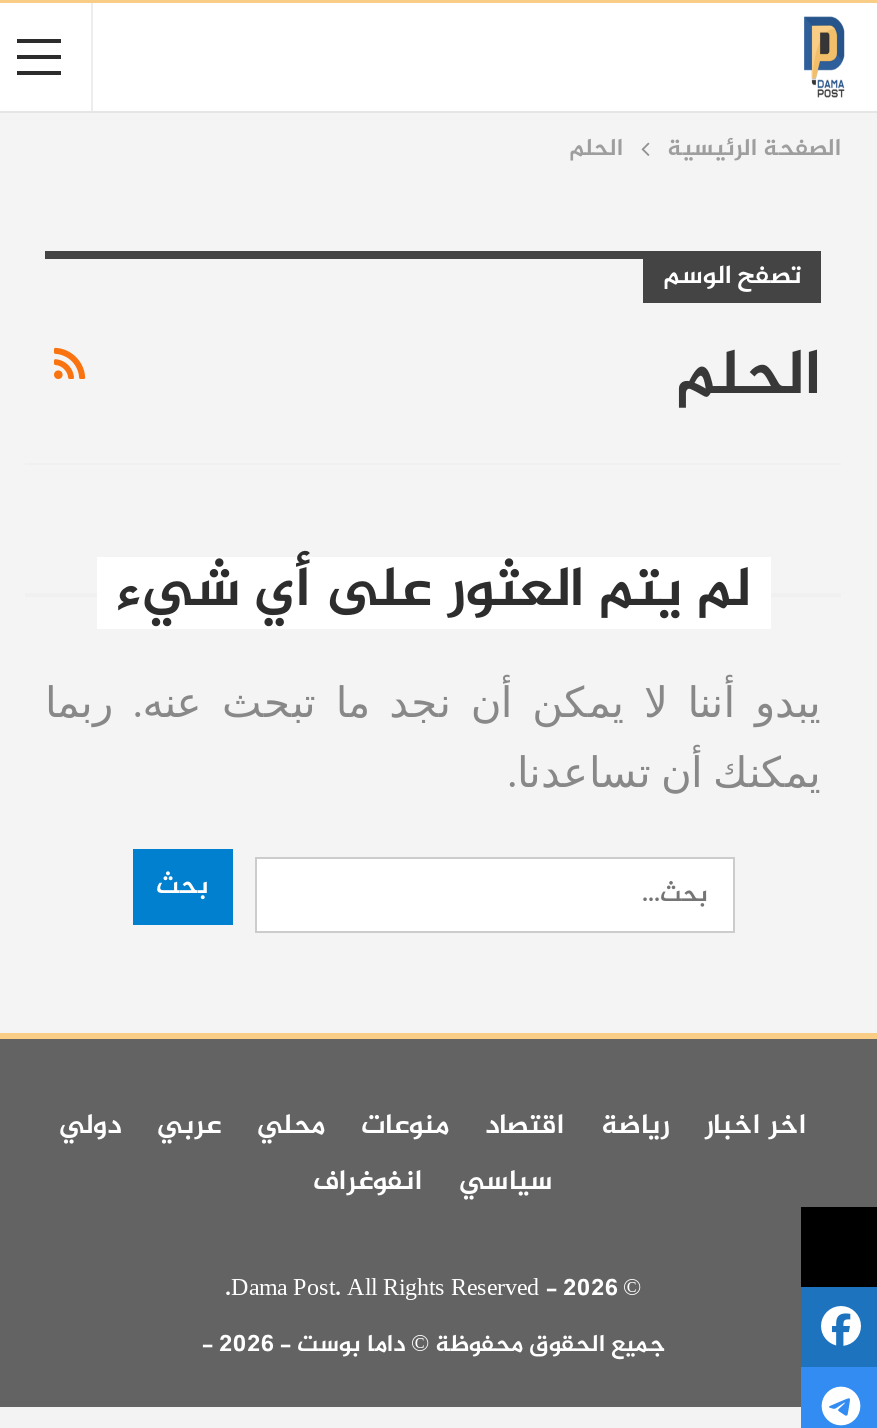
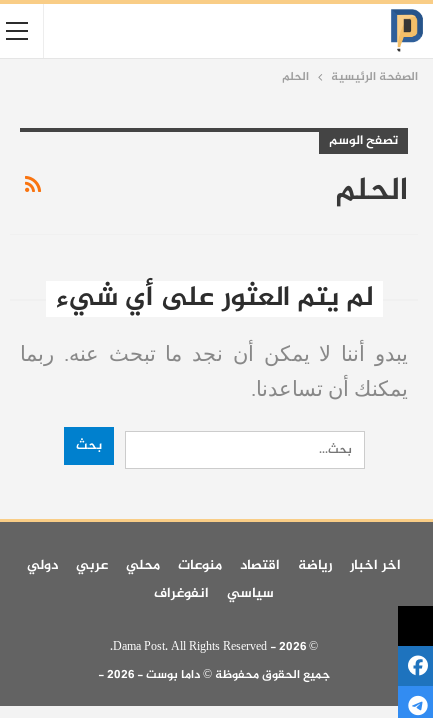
[787,13,851,99] [image] -> [390,8,424,52] [image]

